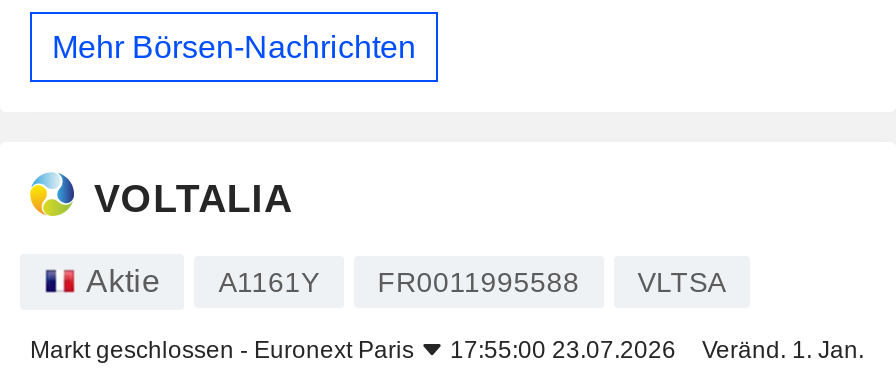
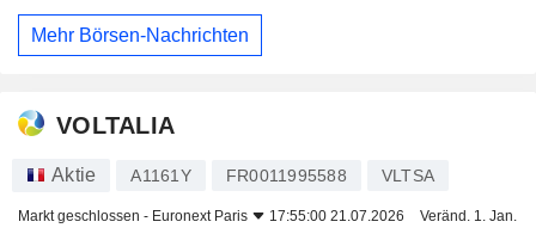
[30,337,864,365] Markt geschlossen - Euronext Paris 17:55:00 23.07.2026 Veränd. 1. Jan. -> [18,208,517,225] Markt geschlossen - Euronext Paris 17:55:00 21.07.2026 Veränd. 1. Jan.

